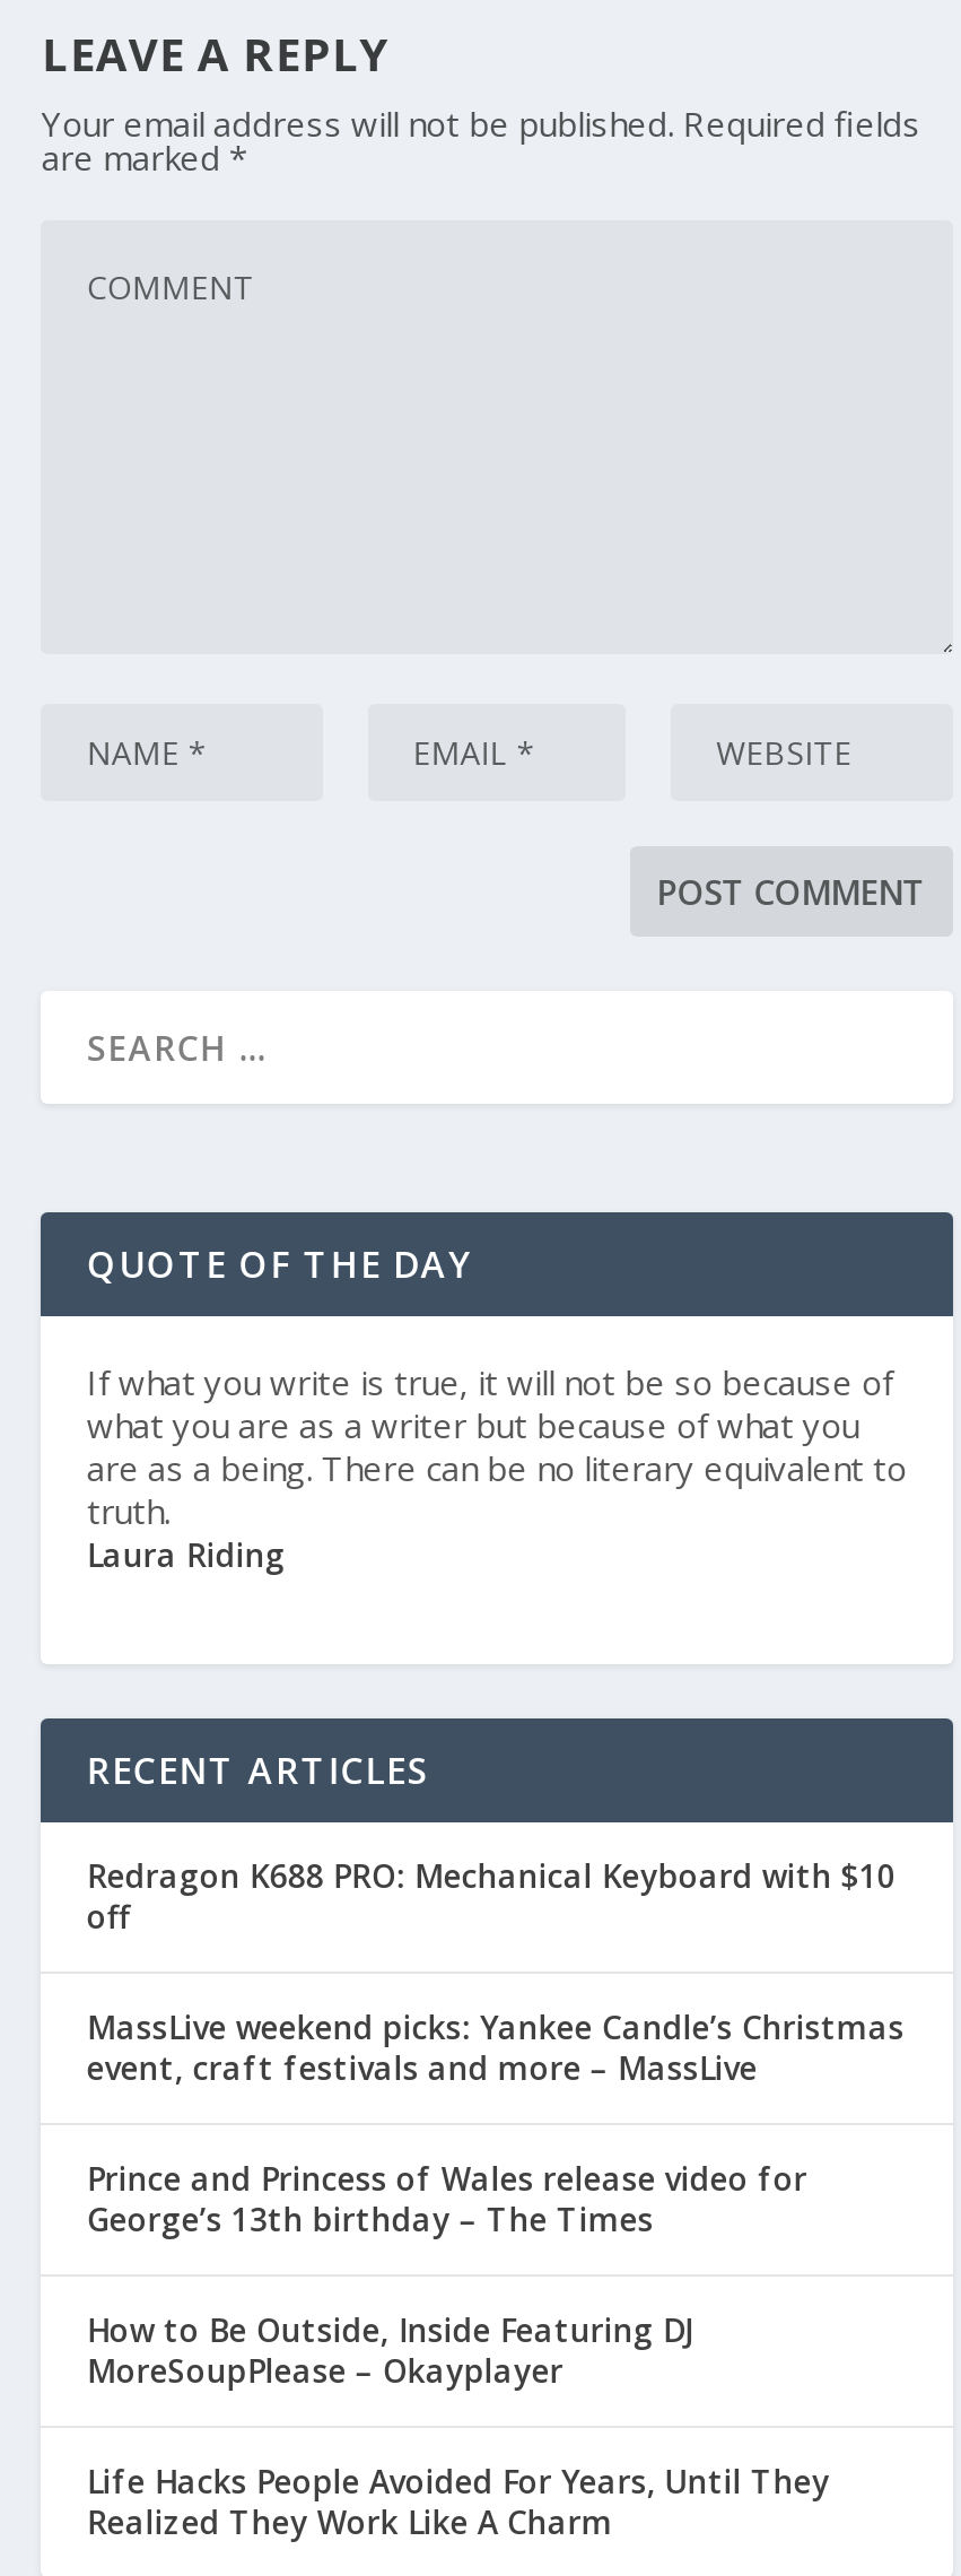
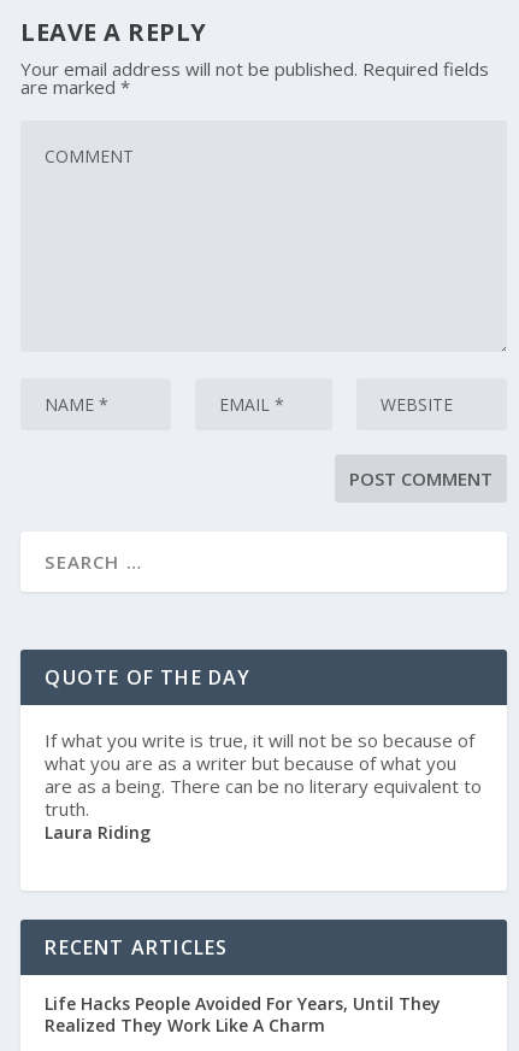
[87,1855,904,2393] Redragon K688 PRO: Mechanical Keyboard with $10 | off | MassLive weekend picks: Yankee Candle’s Christmas | event, craft festivals and more – MassLive | Prince and Princess of Wales release video for | George’s 13th birthday – The Times | How to Be Outside, Inside Featuring DJ | MoreSoupPlease – Okayplayer -> none

